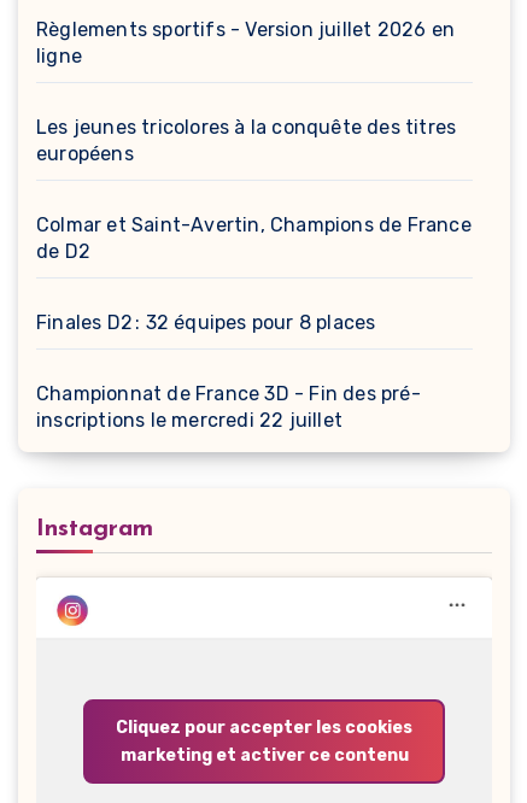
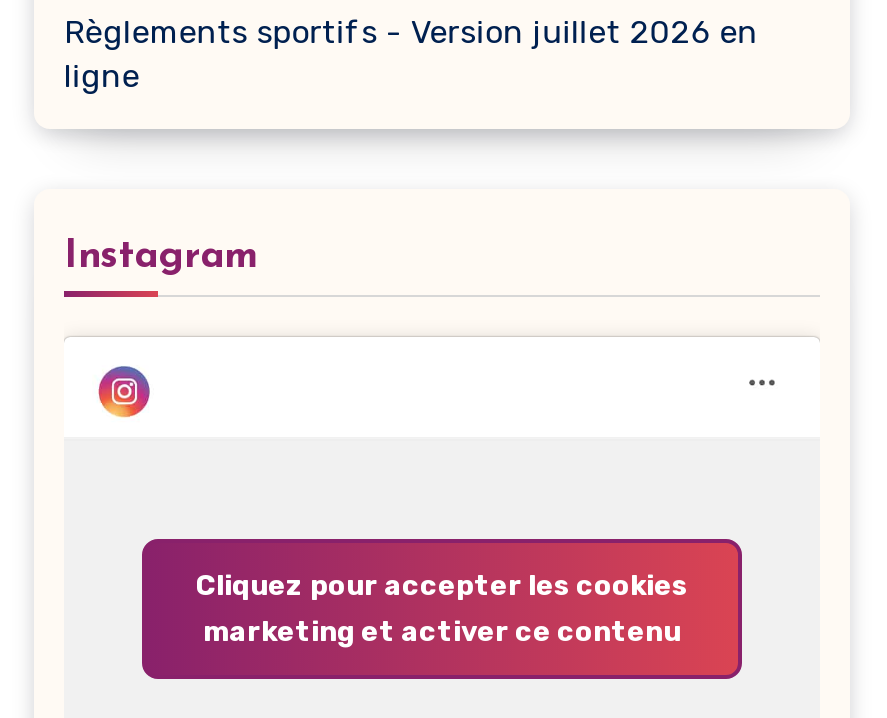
[36,116,471,432] Les jeunes tricolores à la conquête des titres | européens | Colmar et Saint-Avertin, Champions de France | de D2 | Finales D2 : 32 équipes pour 8 places | Championnat de France 3D - Fin des pré- | inscriptions le mercredi 22 juillet -> none

